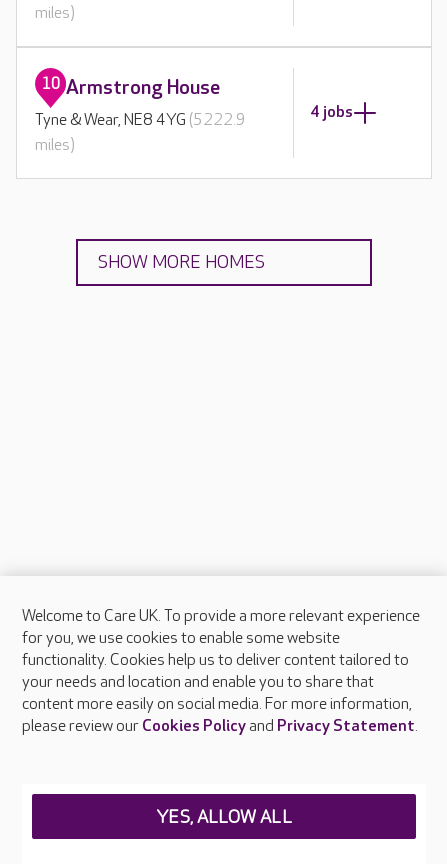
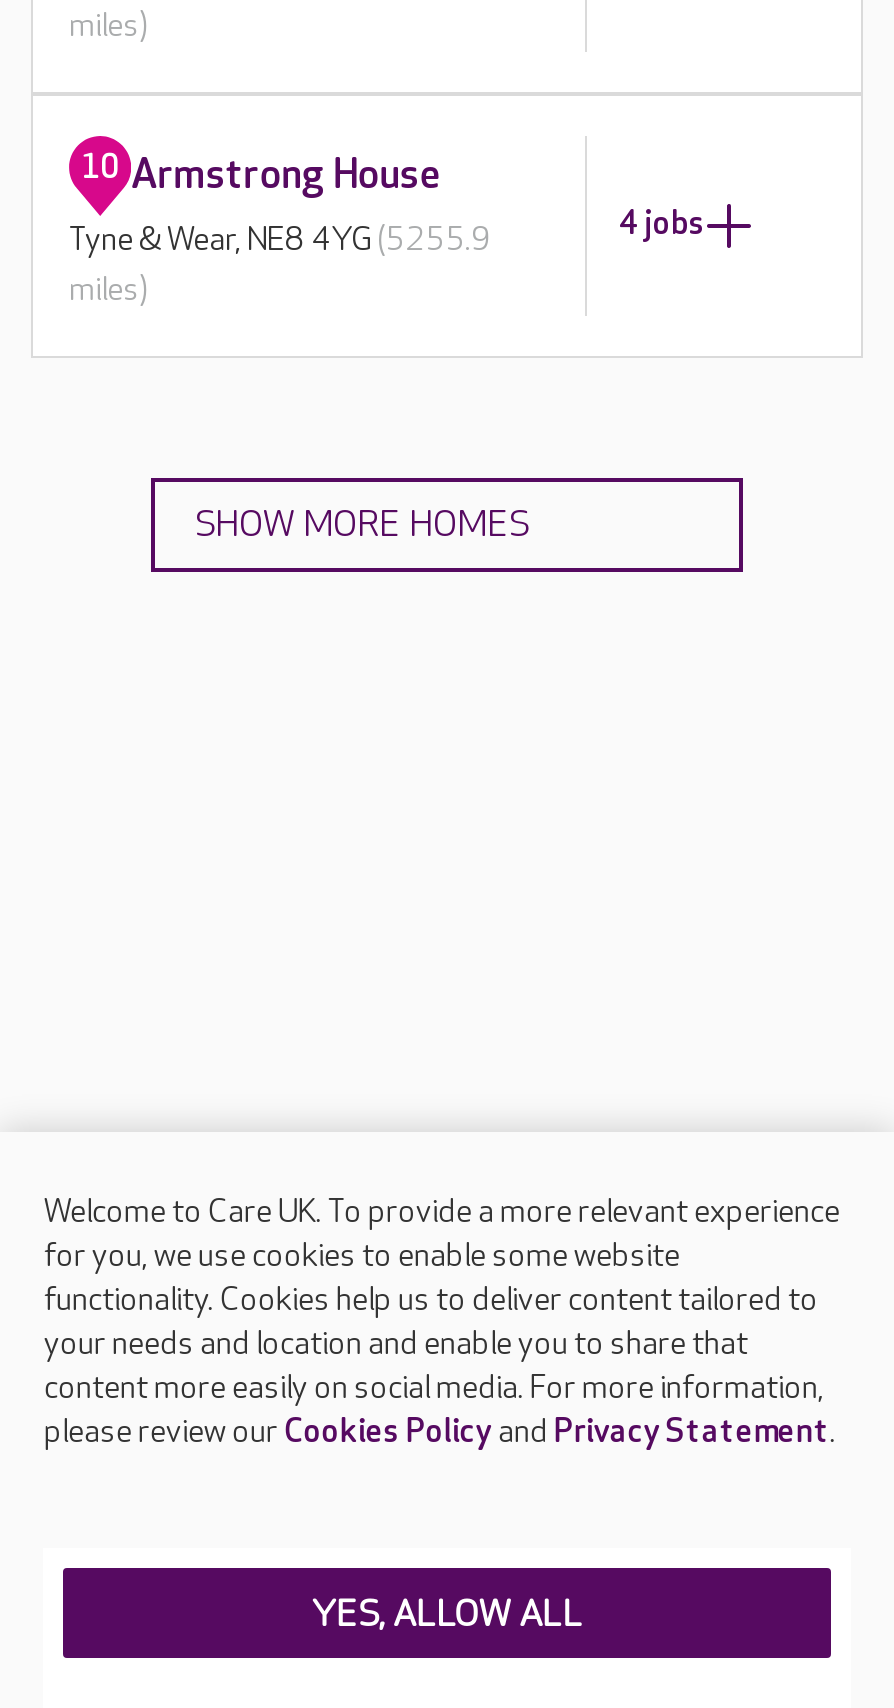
[35,111,246,130] Tyne & Wear, NE8 4YG (5222.9 -> [69,222,491,260] Tyne & Wear, NE8 4YG (5255.9

